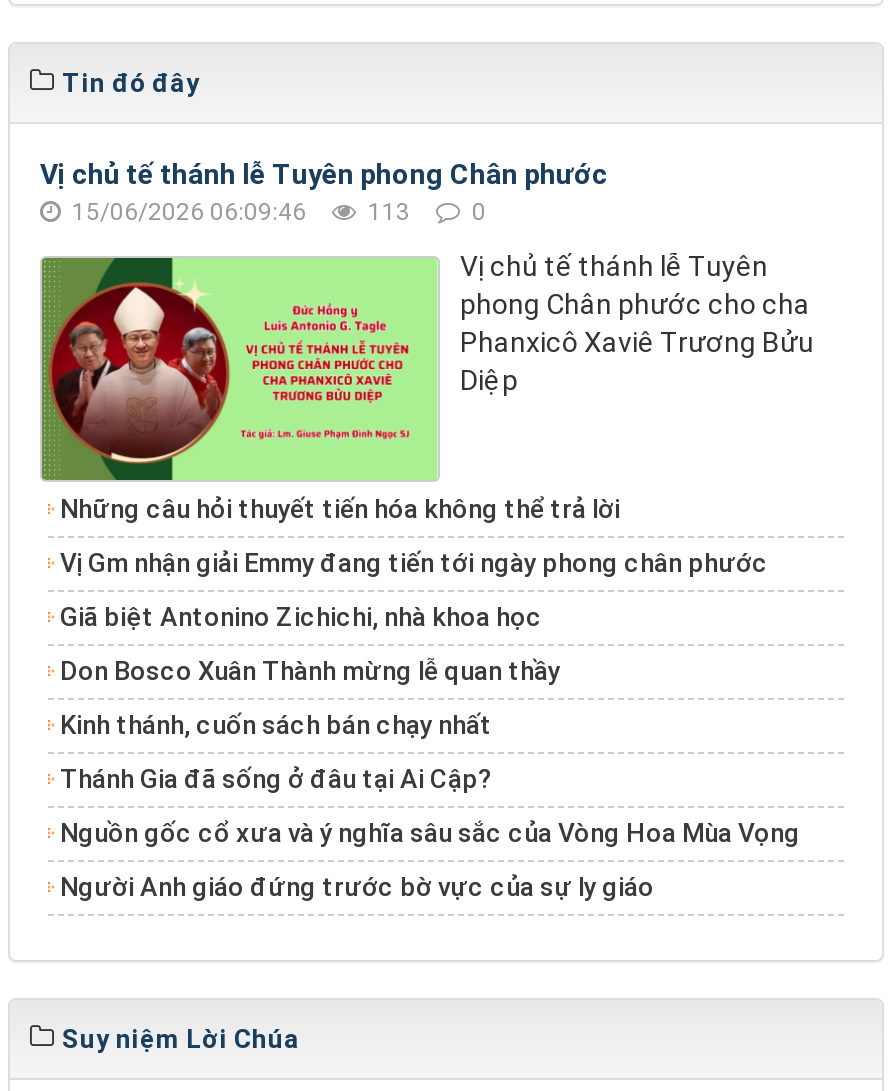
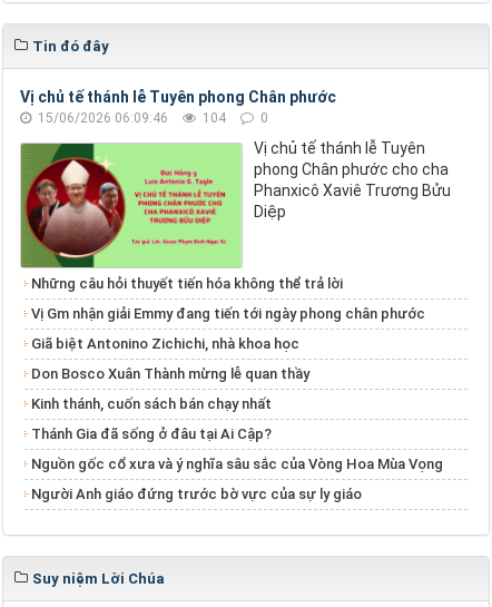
[66,198,486,226] 15/06/2026 06:09:46 113 0 -> [35,110,268,126] 15/06/2026 06:09:46 104 0

